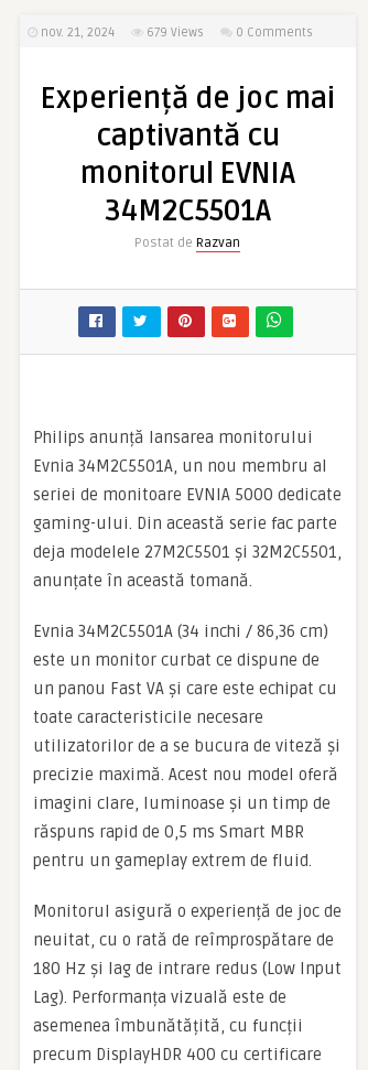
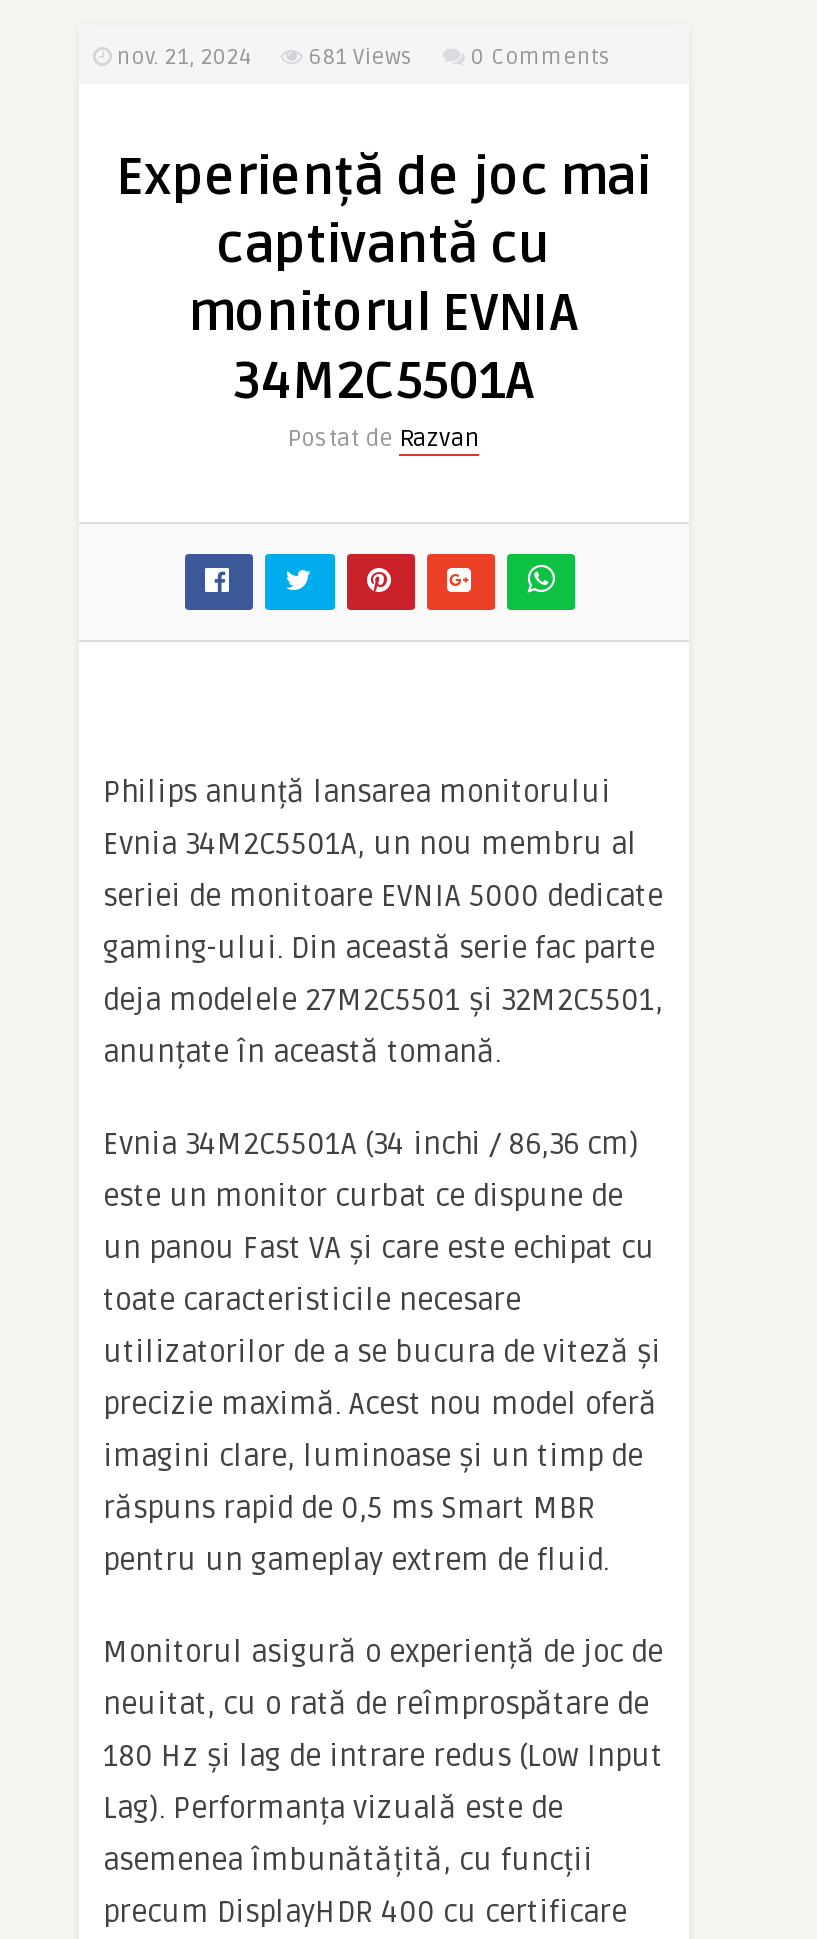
[37,25,204,40] nov. 21, 2024 679 Views -> [111,44,413,70] nov. 21, 2024 681 Views

